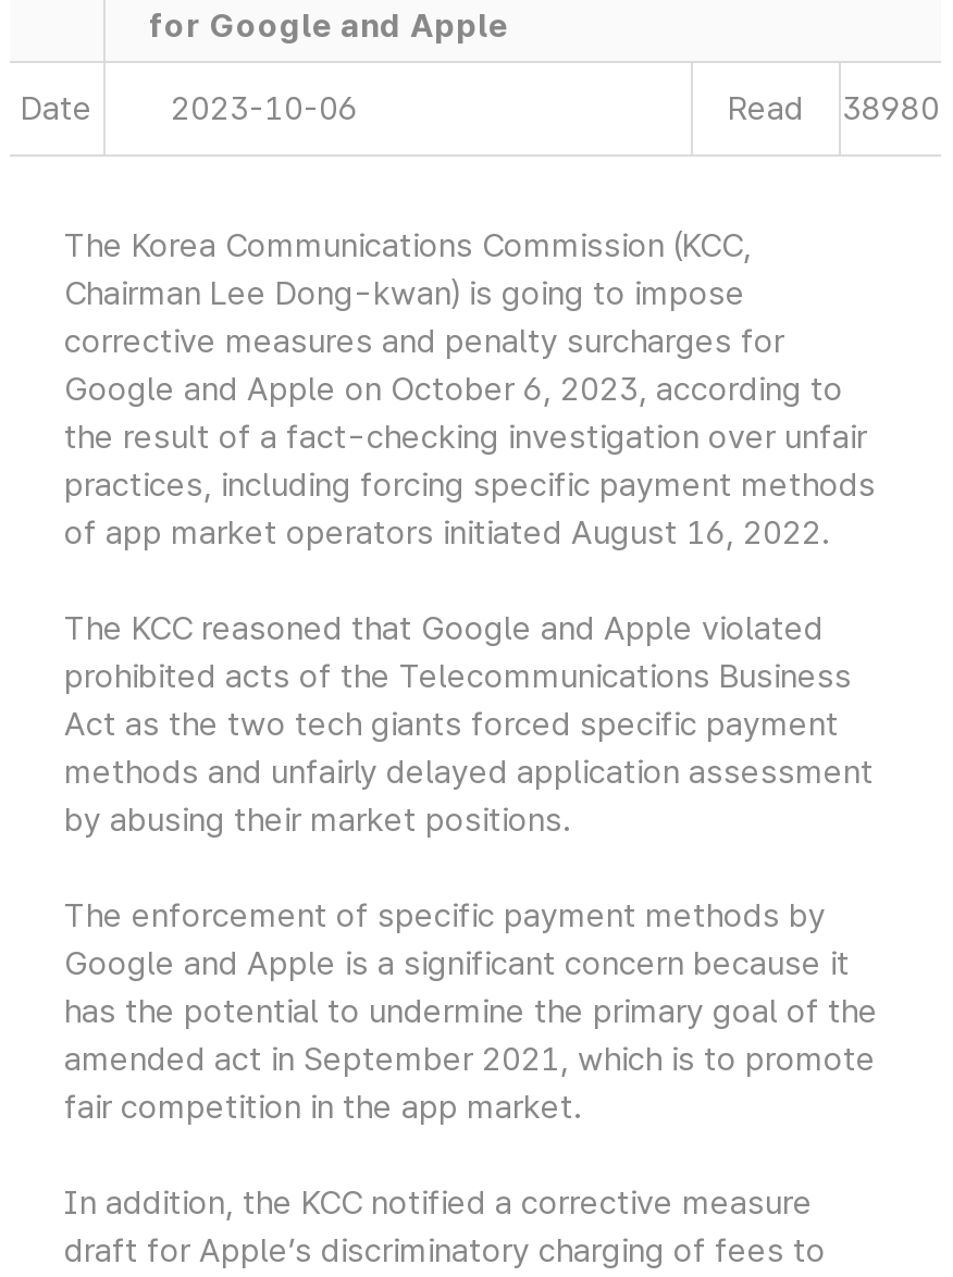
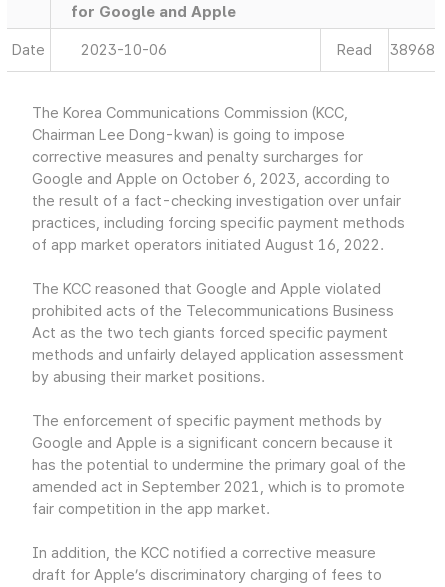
[728,89,940,128] Read 38980 -> [337,41,434,59] Read 38968

